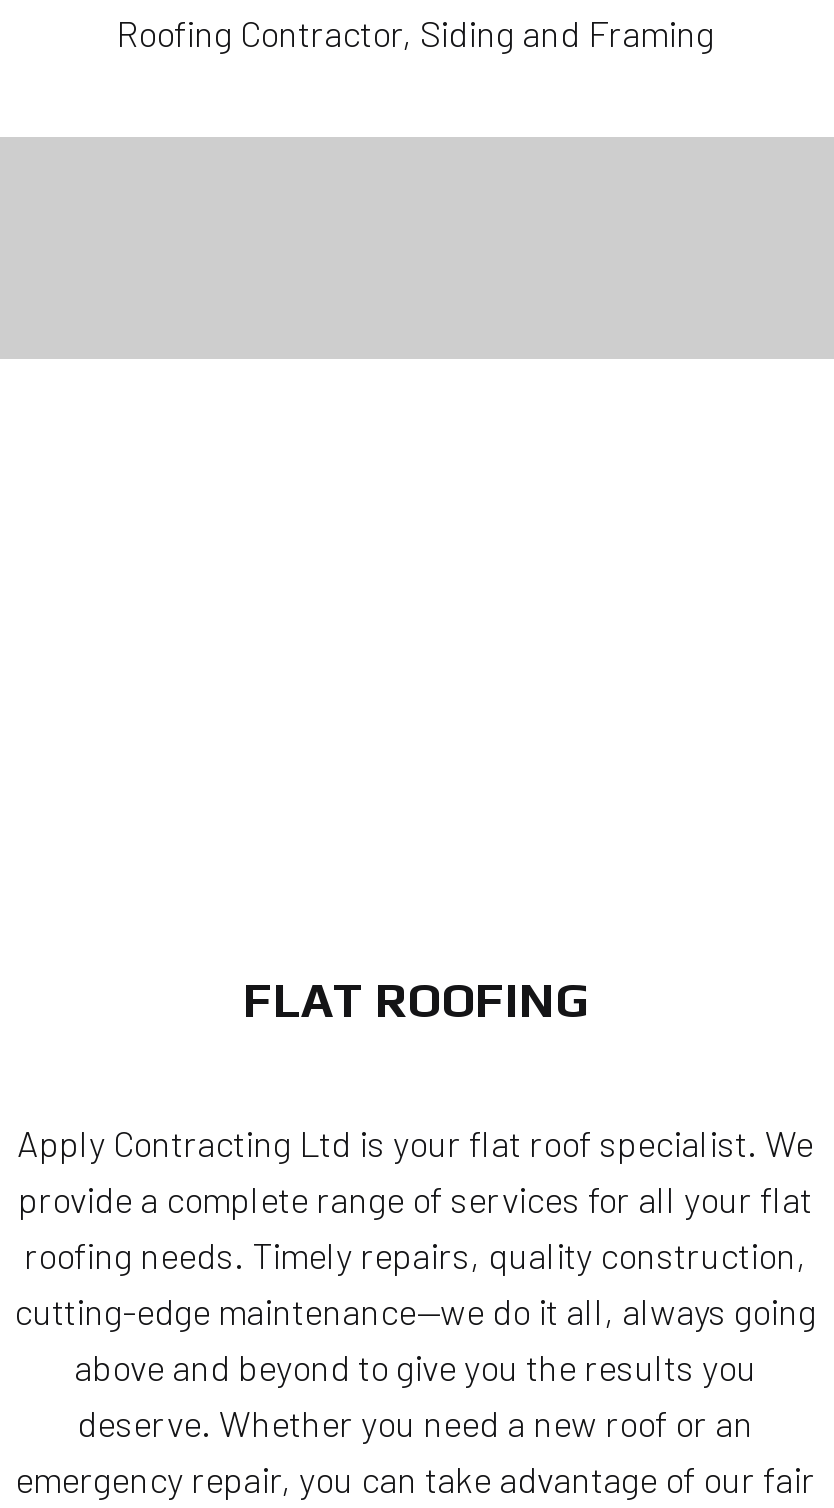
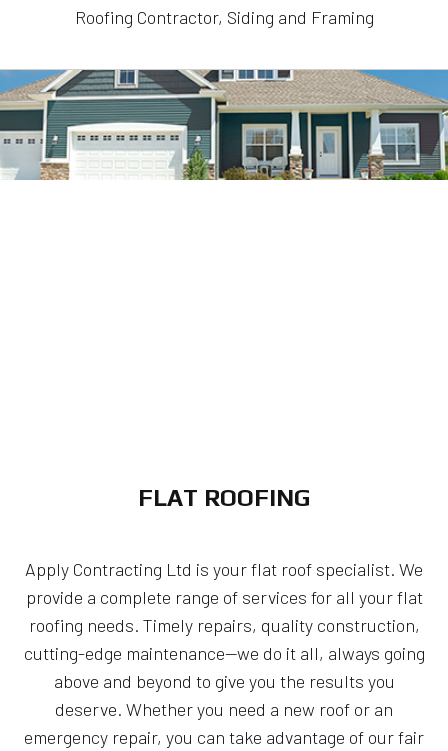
none -> [3,69,445,181] [image]

